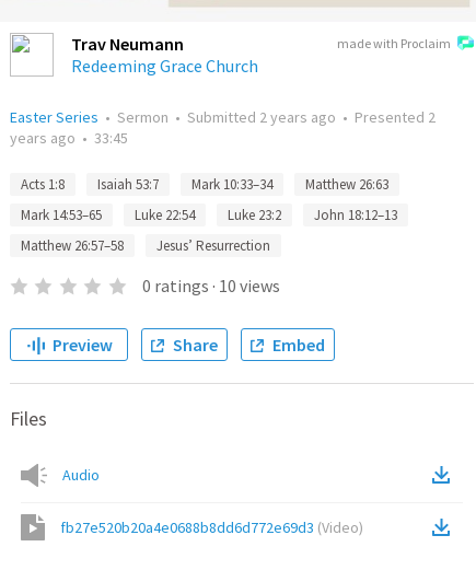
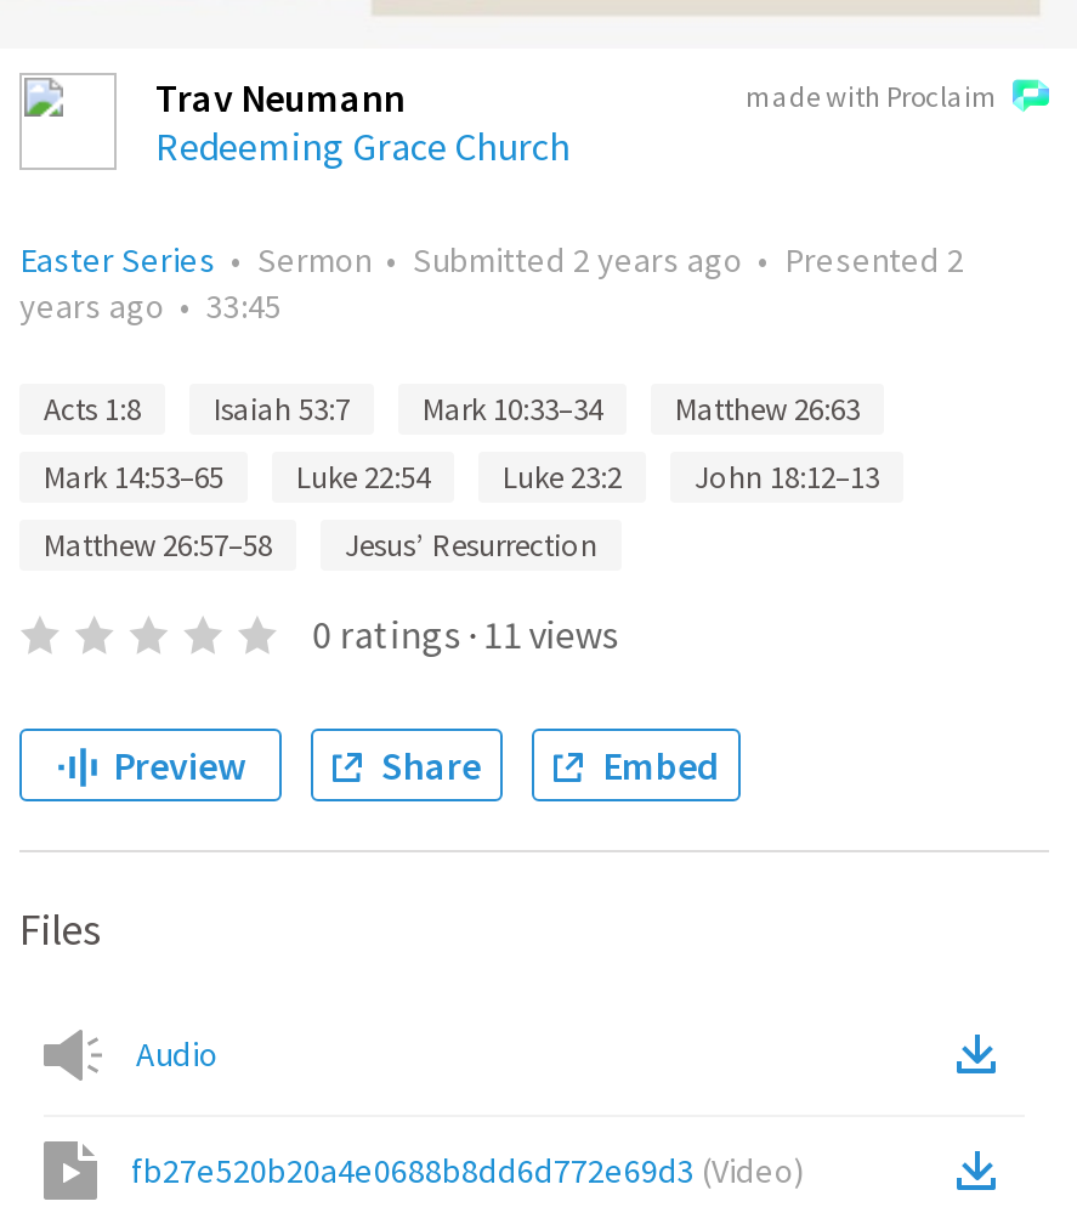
[142,275,280,296] 0 ratings · 10 views -> [313,610,619,658] 0 ratings · 11 views

